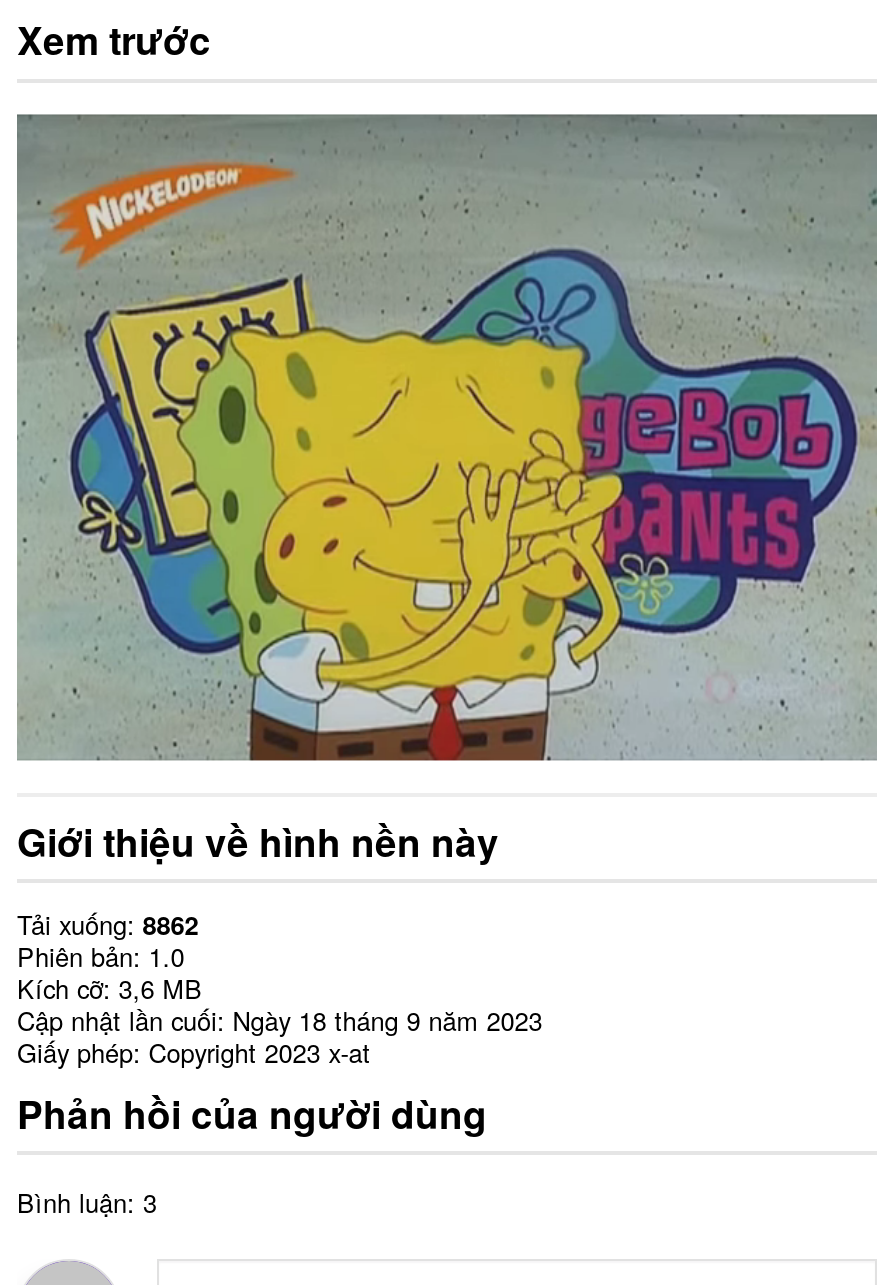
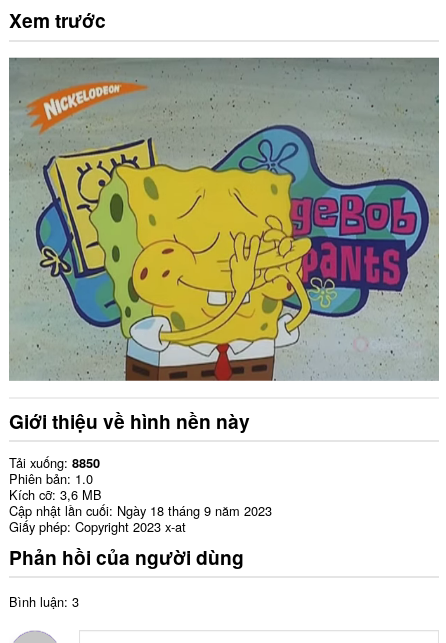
[17,905,199,943] Tải xuống 8862 -> [9,453,100,472] Tải xuống 8850

